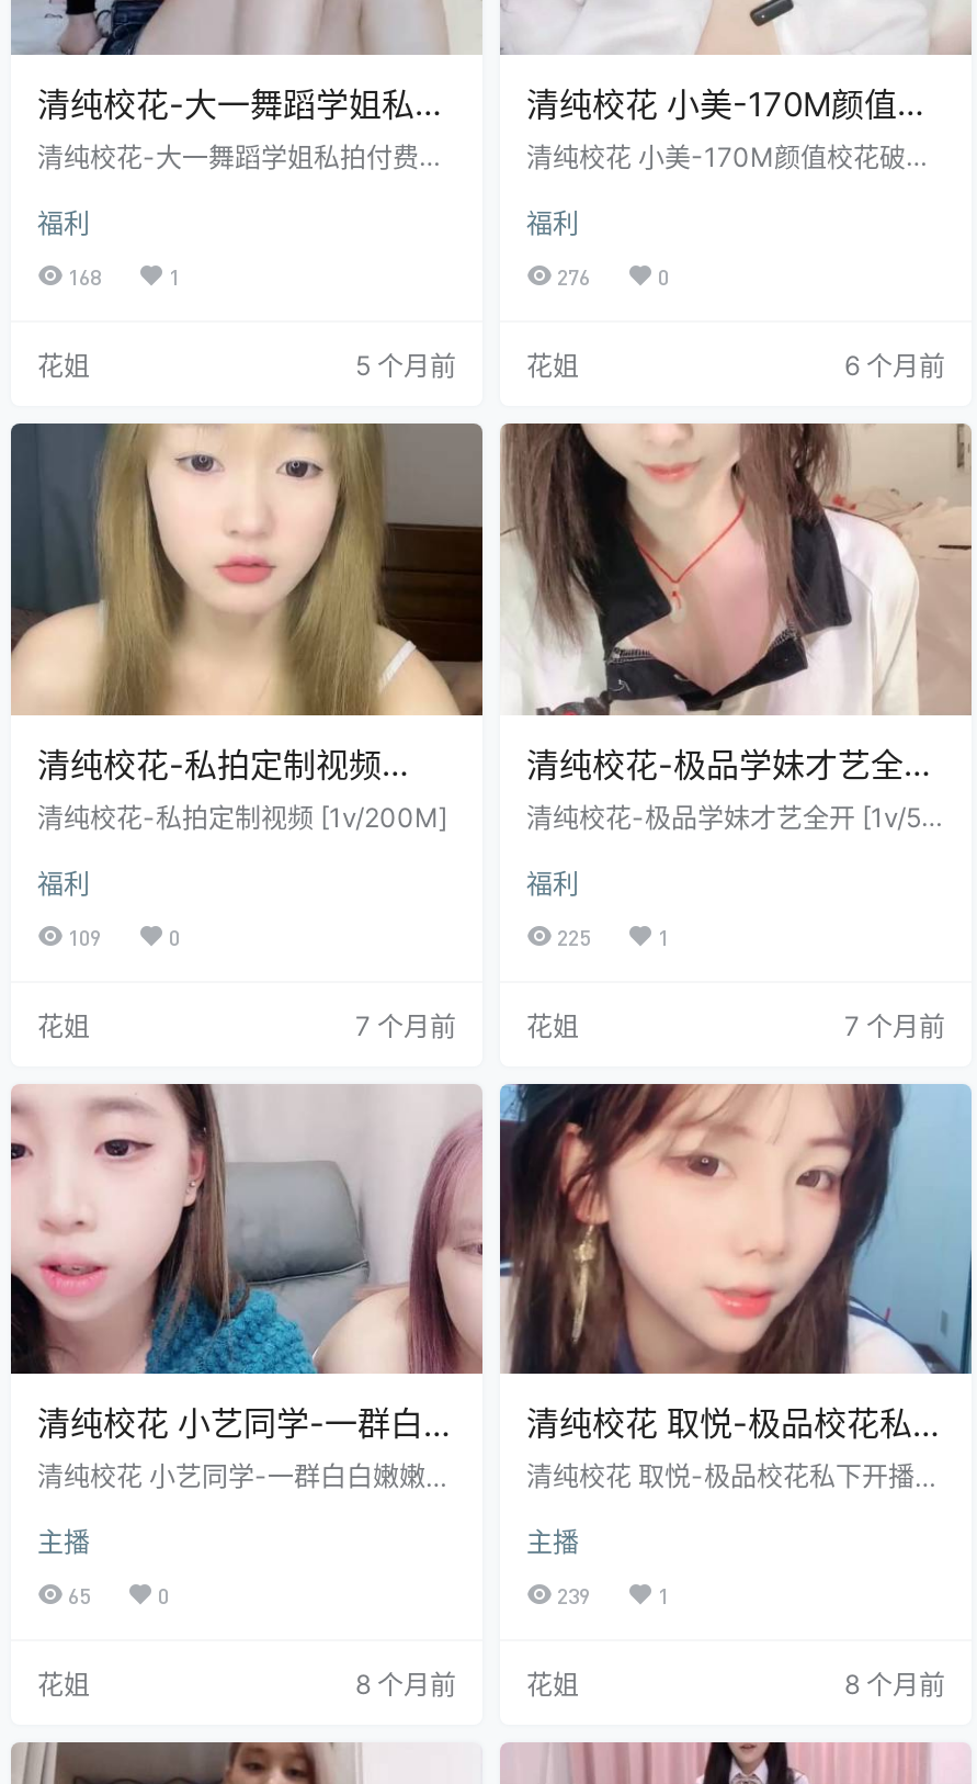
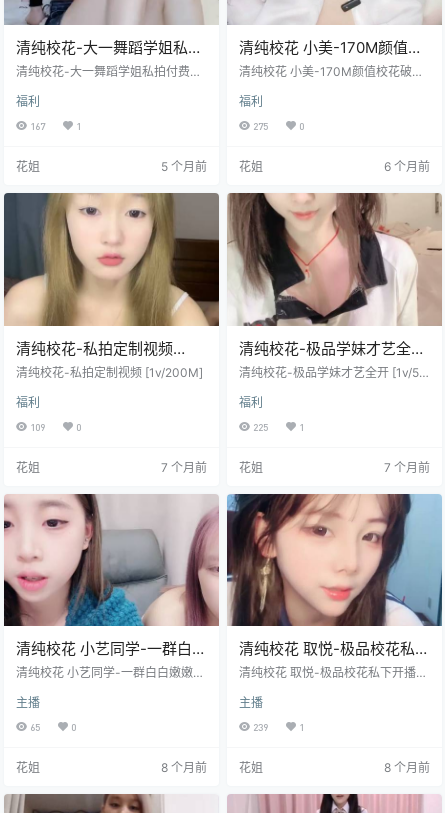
[68,263,101,289] 168 -> [30,120,45,132] 167
[557,263,590,289] 276 -> [253,120,268,132] 275

